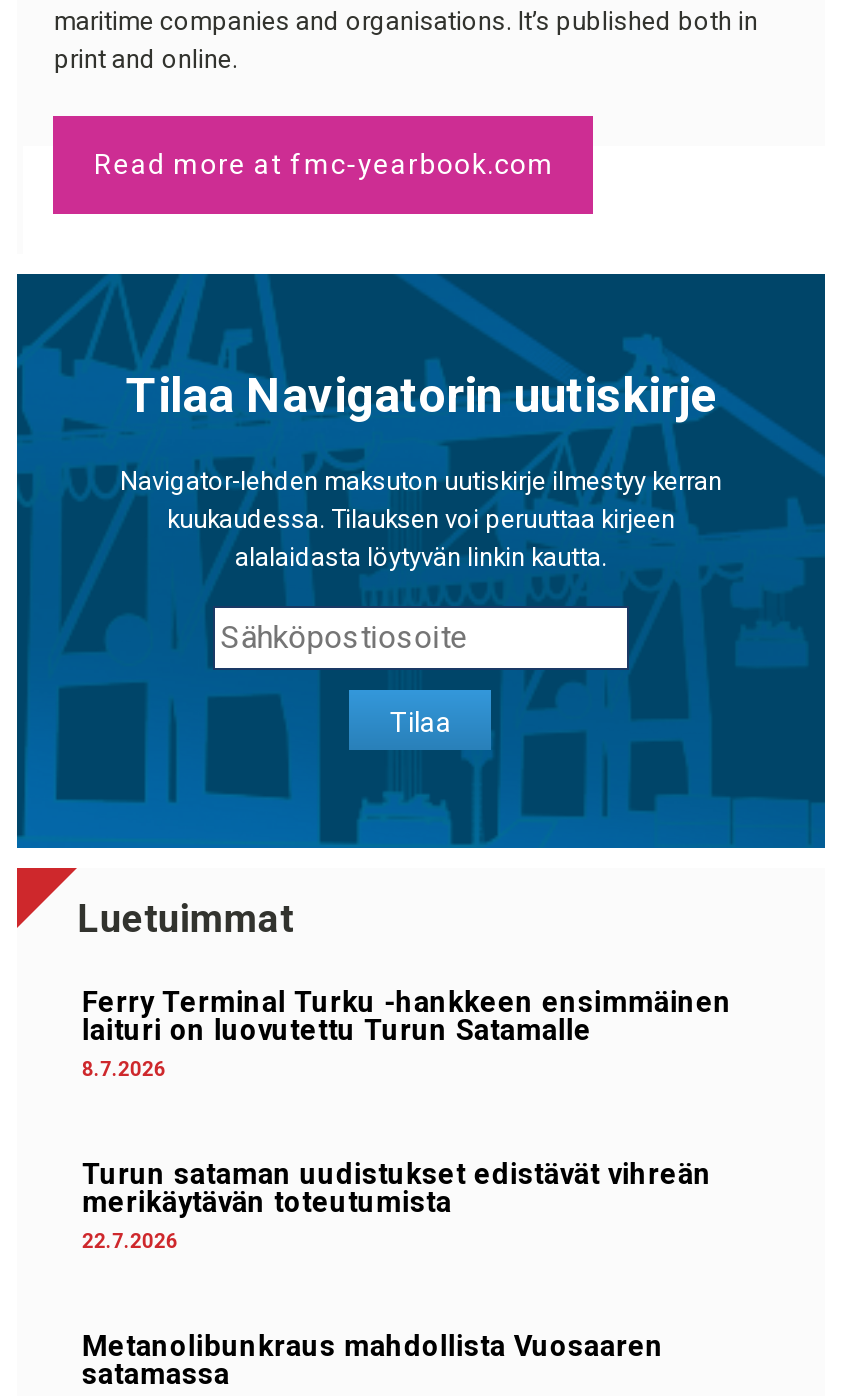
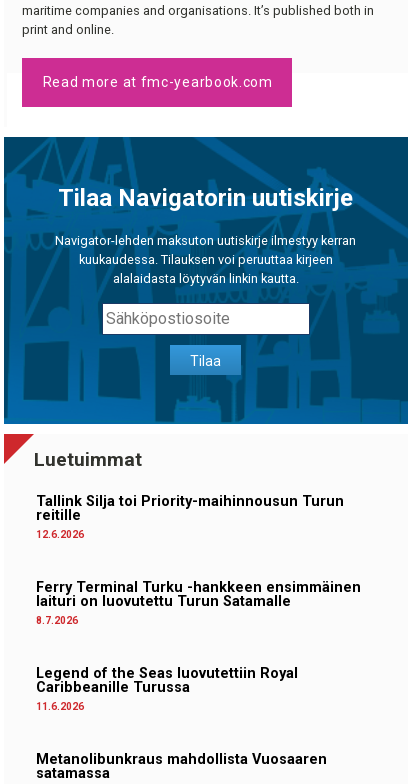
none -> [36,493,344,540] Tallink Silja toi Priority-maihinnousun Turun | reitille | 12.6.2026
[82,1157,712,1251] Turun sataman uudistukset edistävät vihreän | merikäytävän toteutumista | 22.7.2026 -> [36,665,298,712] Legend of the Seas luovutettiin Royal | Caribbeanille Turussa | 11.6.2026

